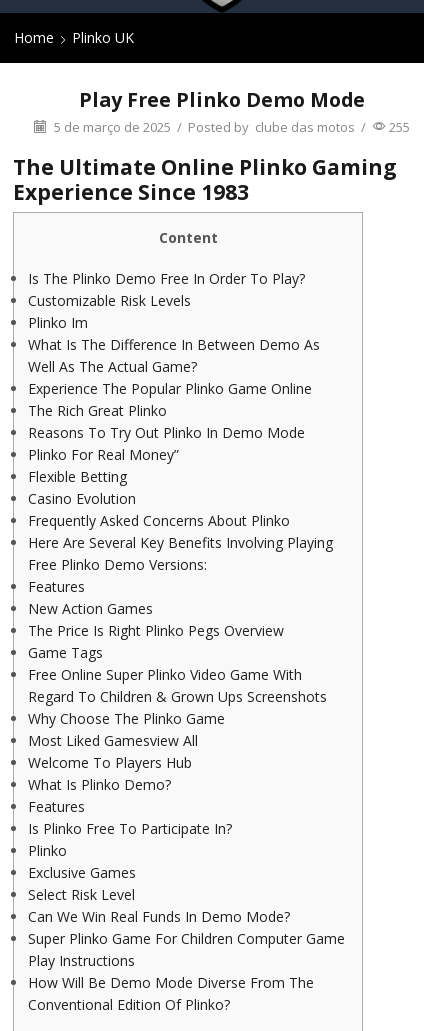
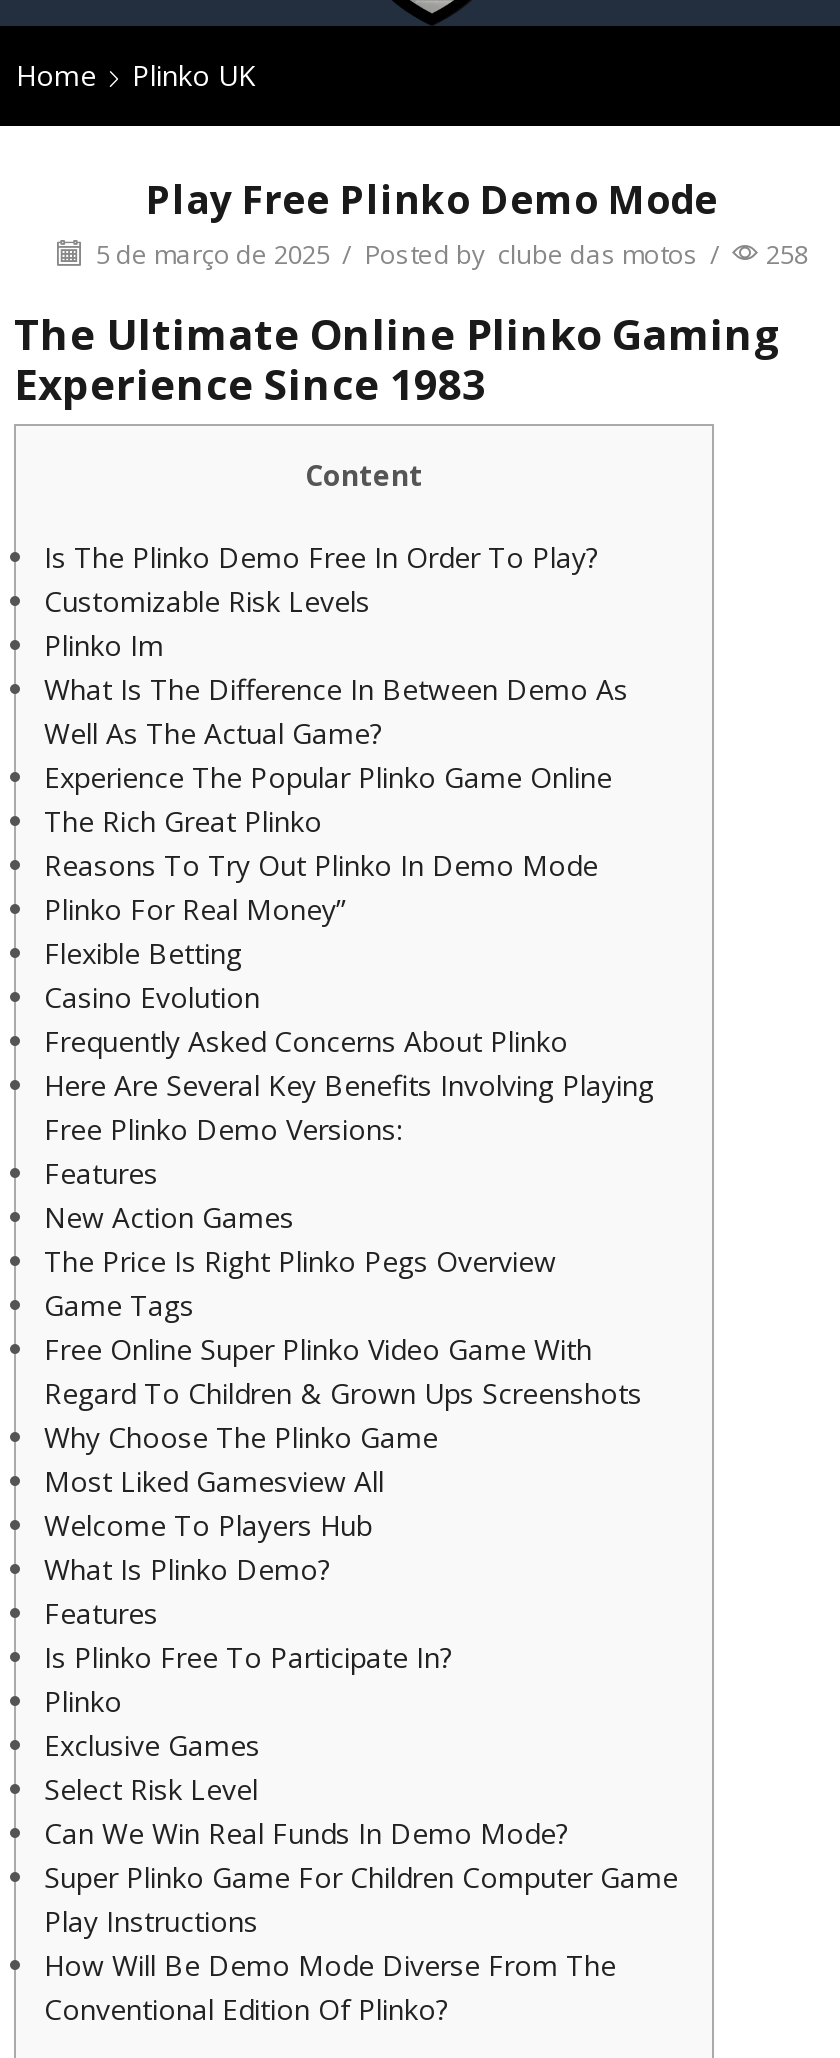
[51,118,410,136] 5 de março de 2025 / Posted by clube das motos / 255 -> [90,236,808,272] 5 de março de 2025 / Posted by clube das motos / 258

